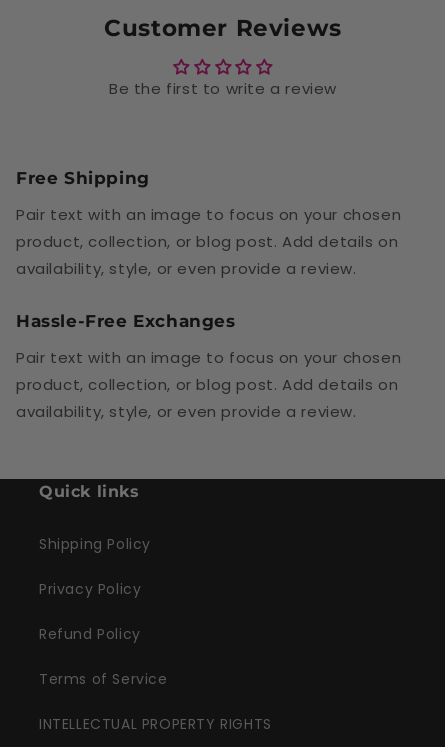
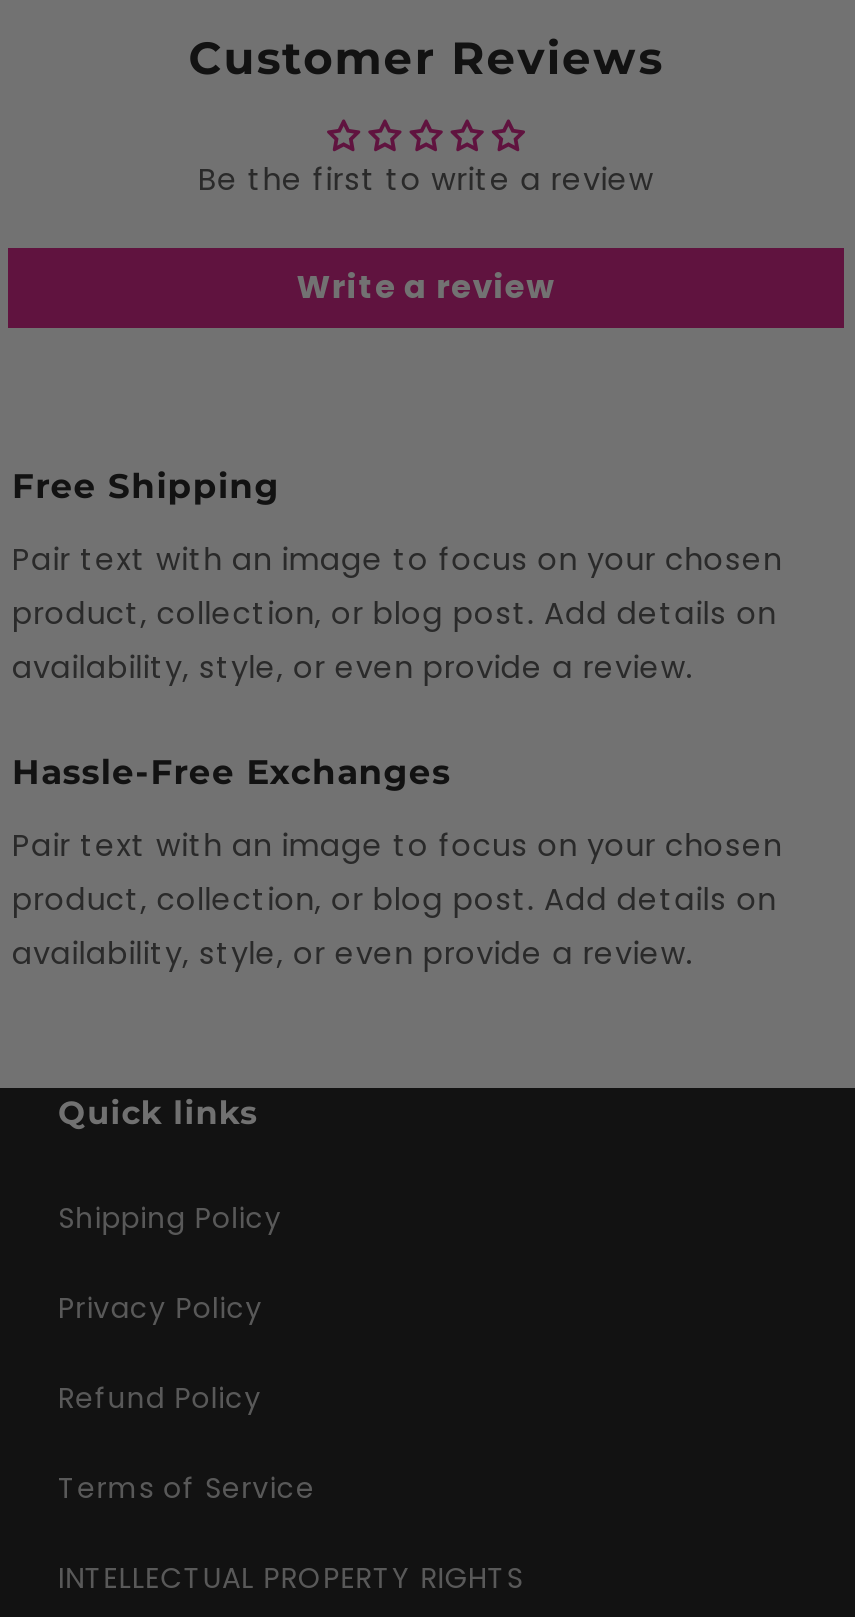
none -> [297,263,555,309] Write a review

